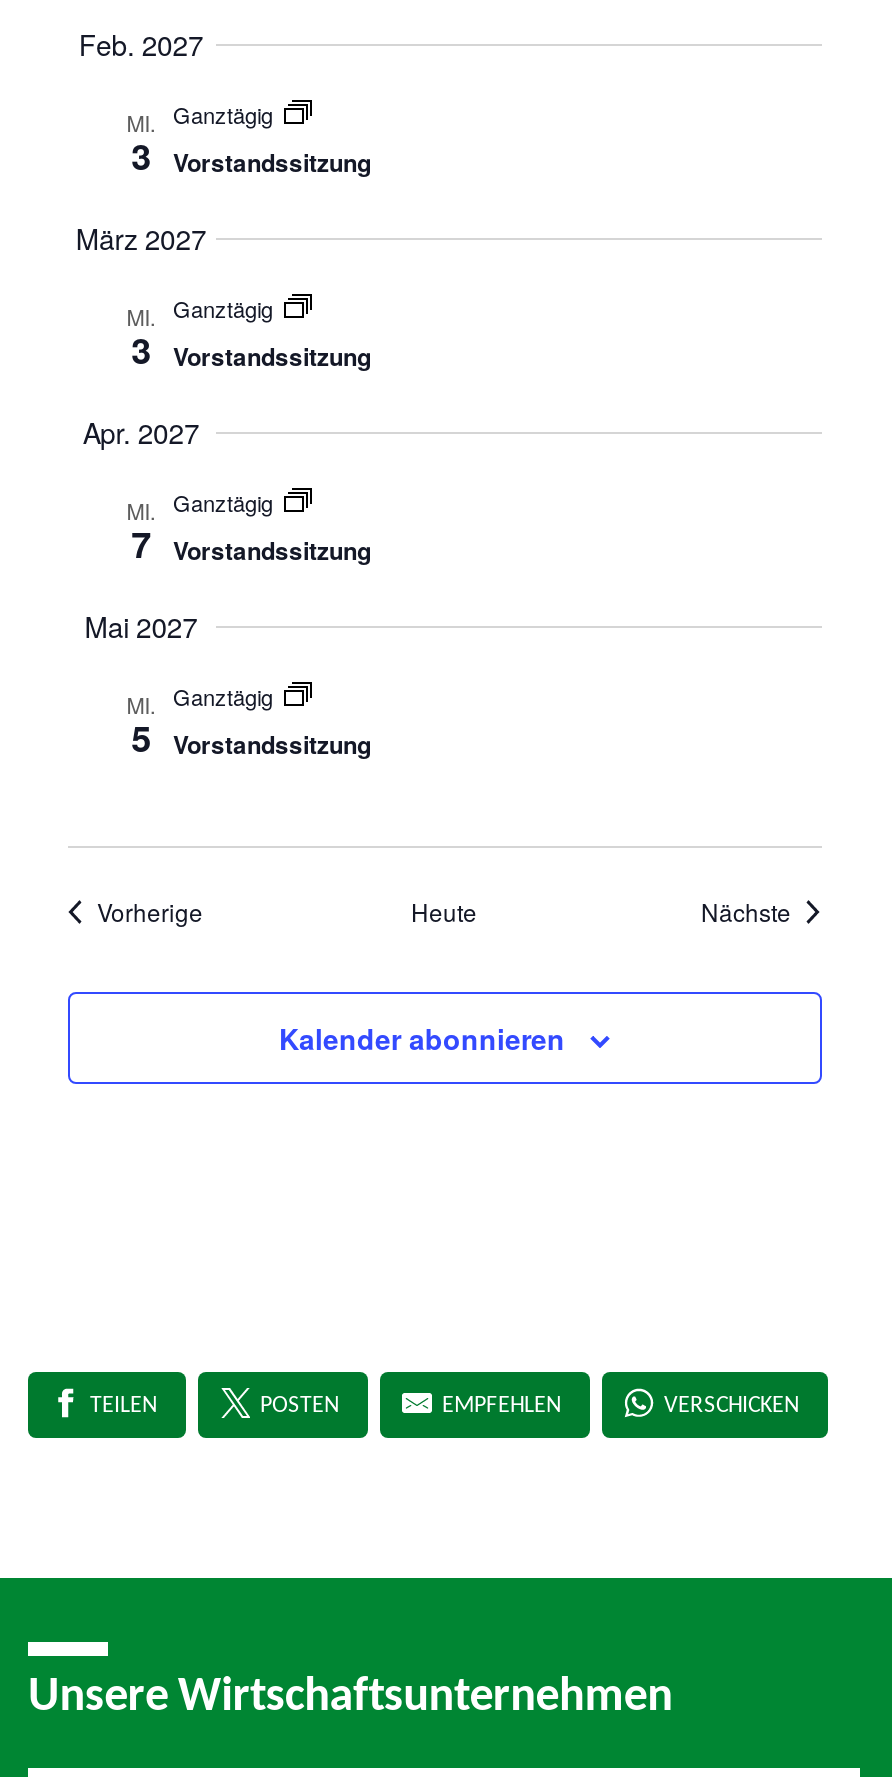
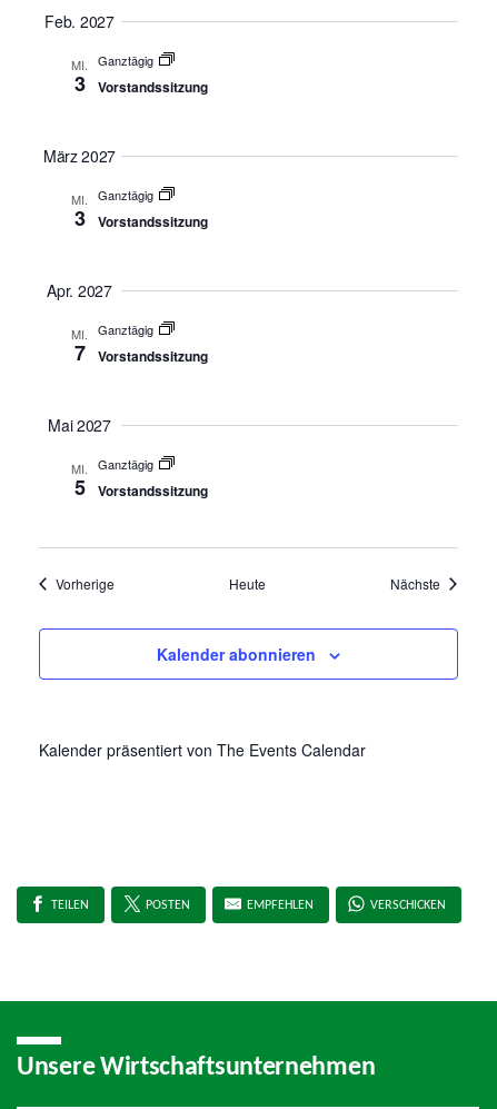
none -> [38,739,365,761] Kalender präsentiert von The Events Calendar

